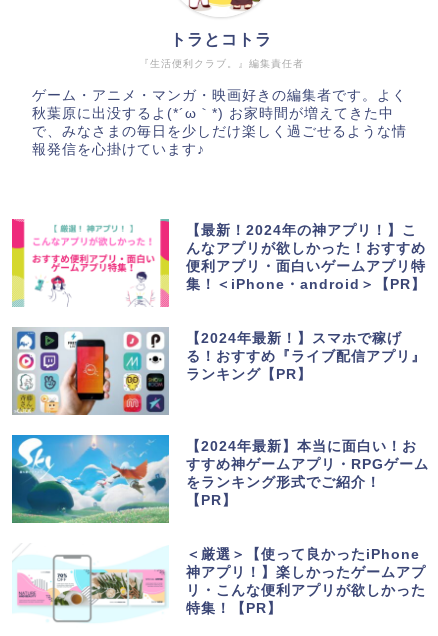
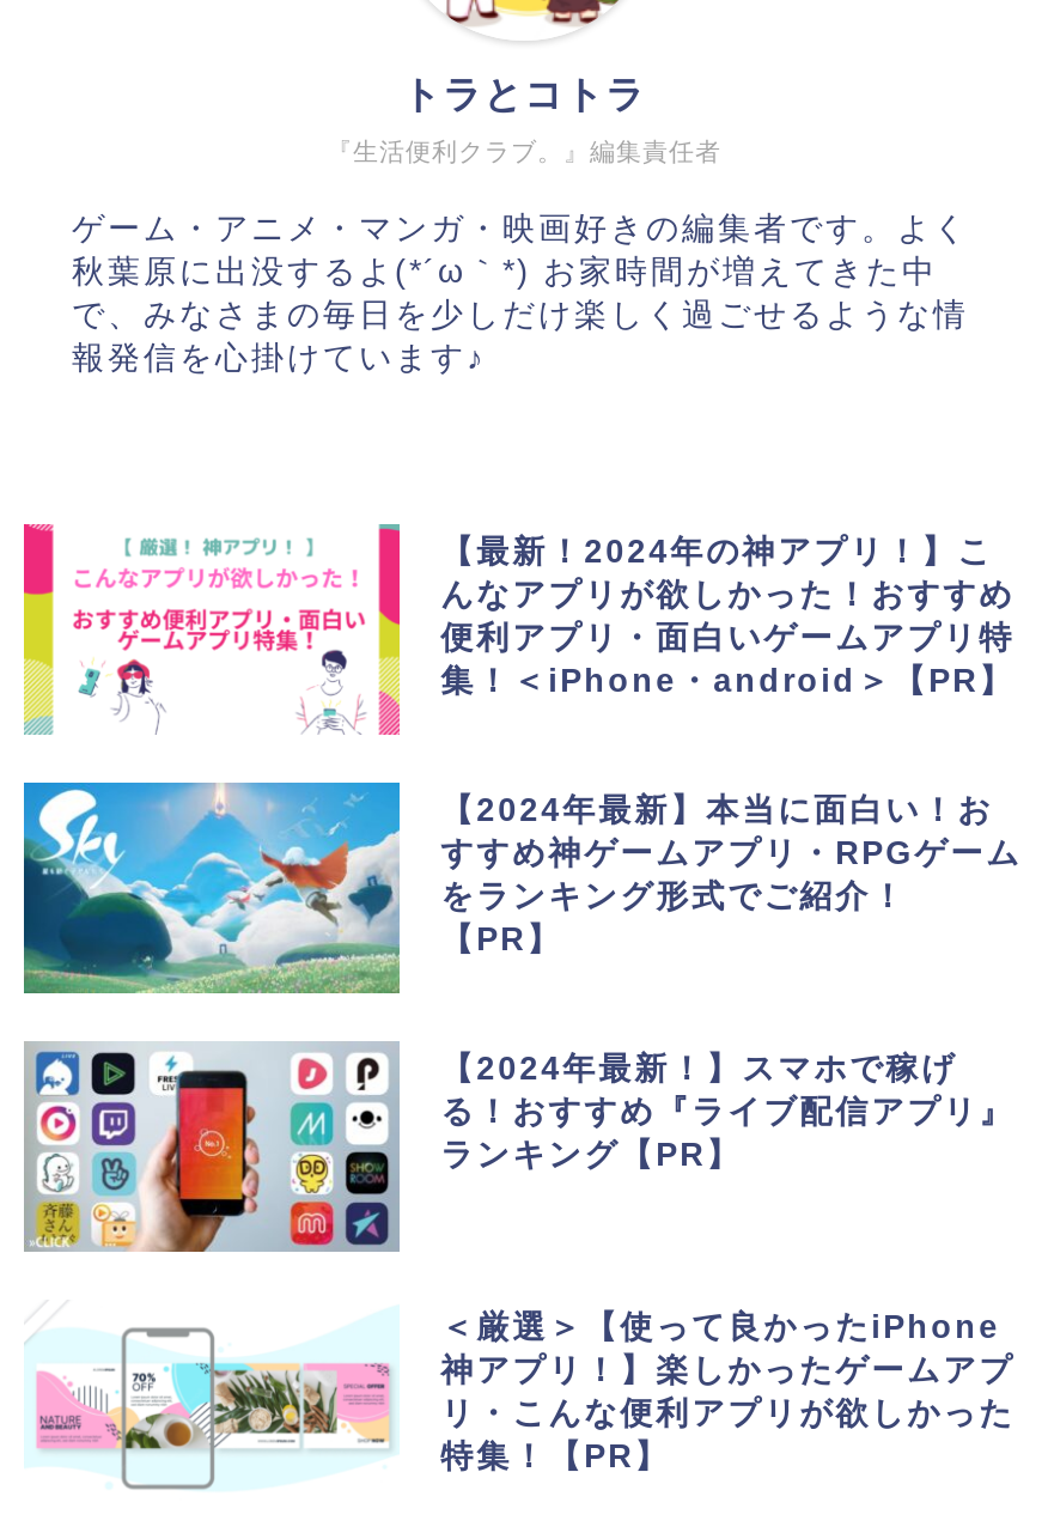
moved [12,327,426,416] -> [24,1041,1015,1254]: [image] | 【2024年最新！】スマホで稼げ | る！おすすめ『ライブ配信アプリ』 | ランキング【PR】
moved [11,433,429,525] -> [22,778,1022,998]: [image] | 【2024年最新】本当に面白い！お | すすめ神ゲームアプリ・RPGゲーム | をランキング形式でご紹介！ | 【PR】

